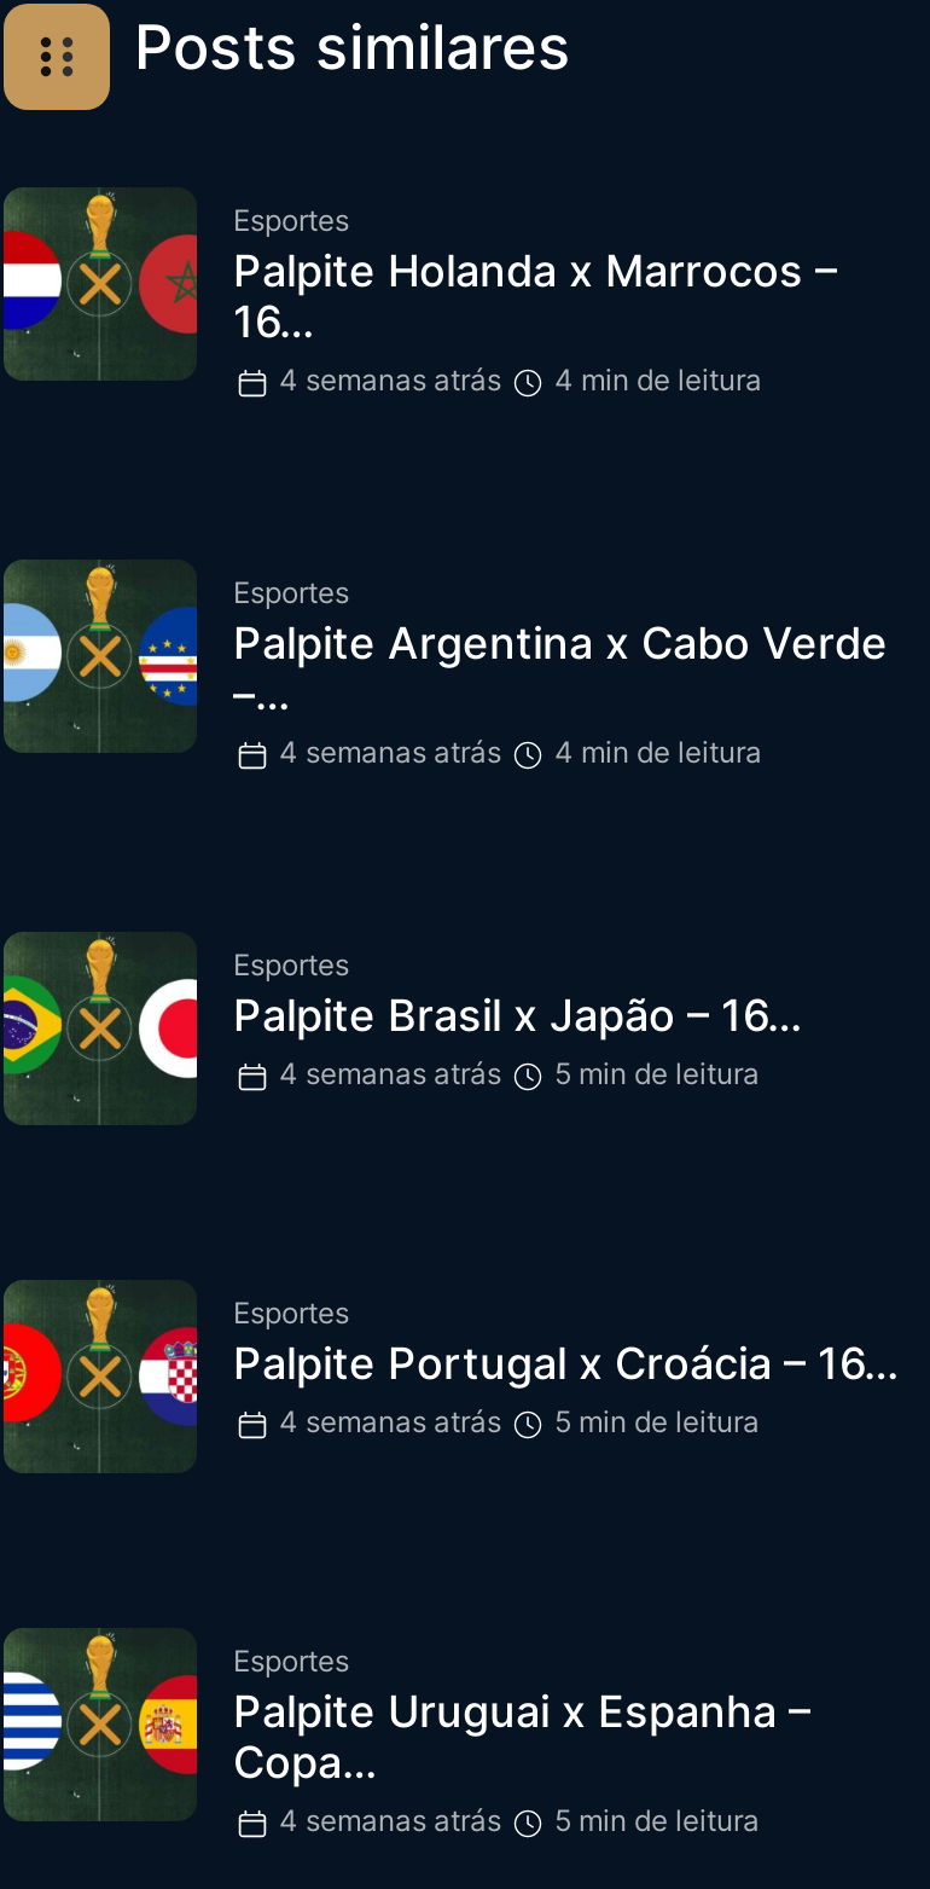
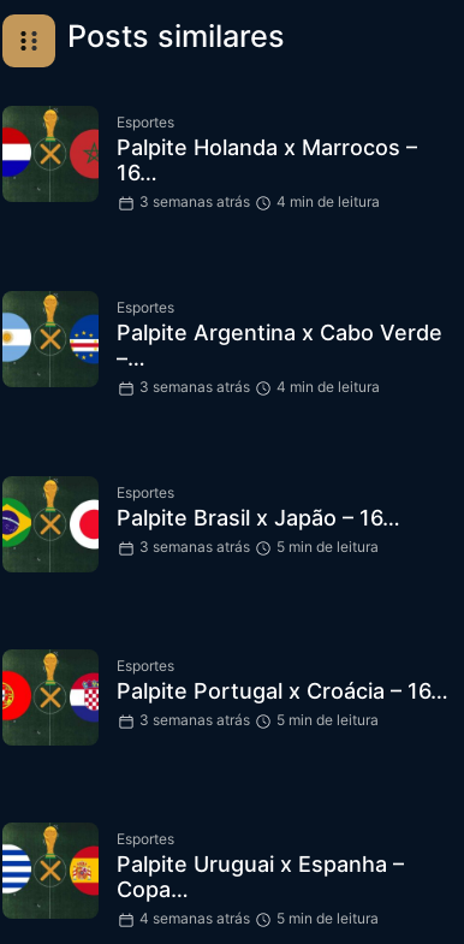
[272,362,508,399] 4 semanas atrás -> [136,193,254,211] 3 semanas atrás
[272,735,508,771] 4 semanas atrás -> [136,378,254,396] 3 semanas atrás
[272,1056,508,1092] 4 semanas atrás -> [136,538,254,556] 3 semanas atrás
[272,1404,508,1440] 4 semanas atrás -> [136,711,254,729] 3 semanas atrás

